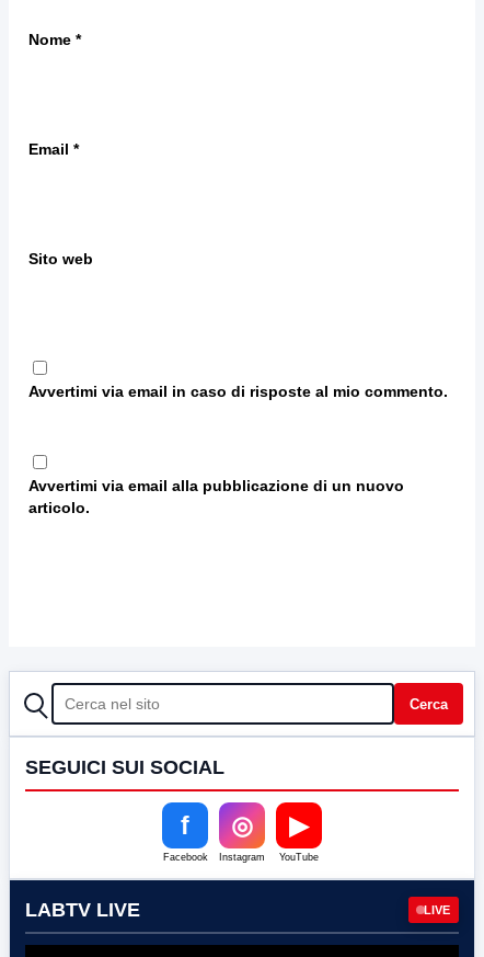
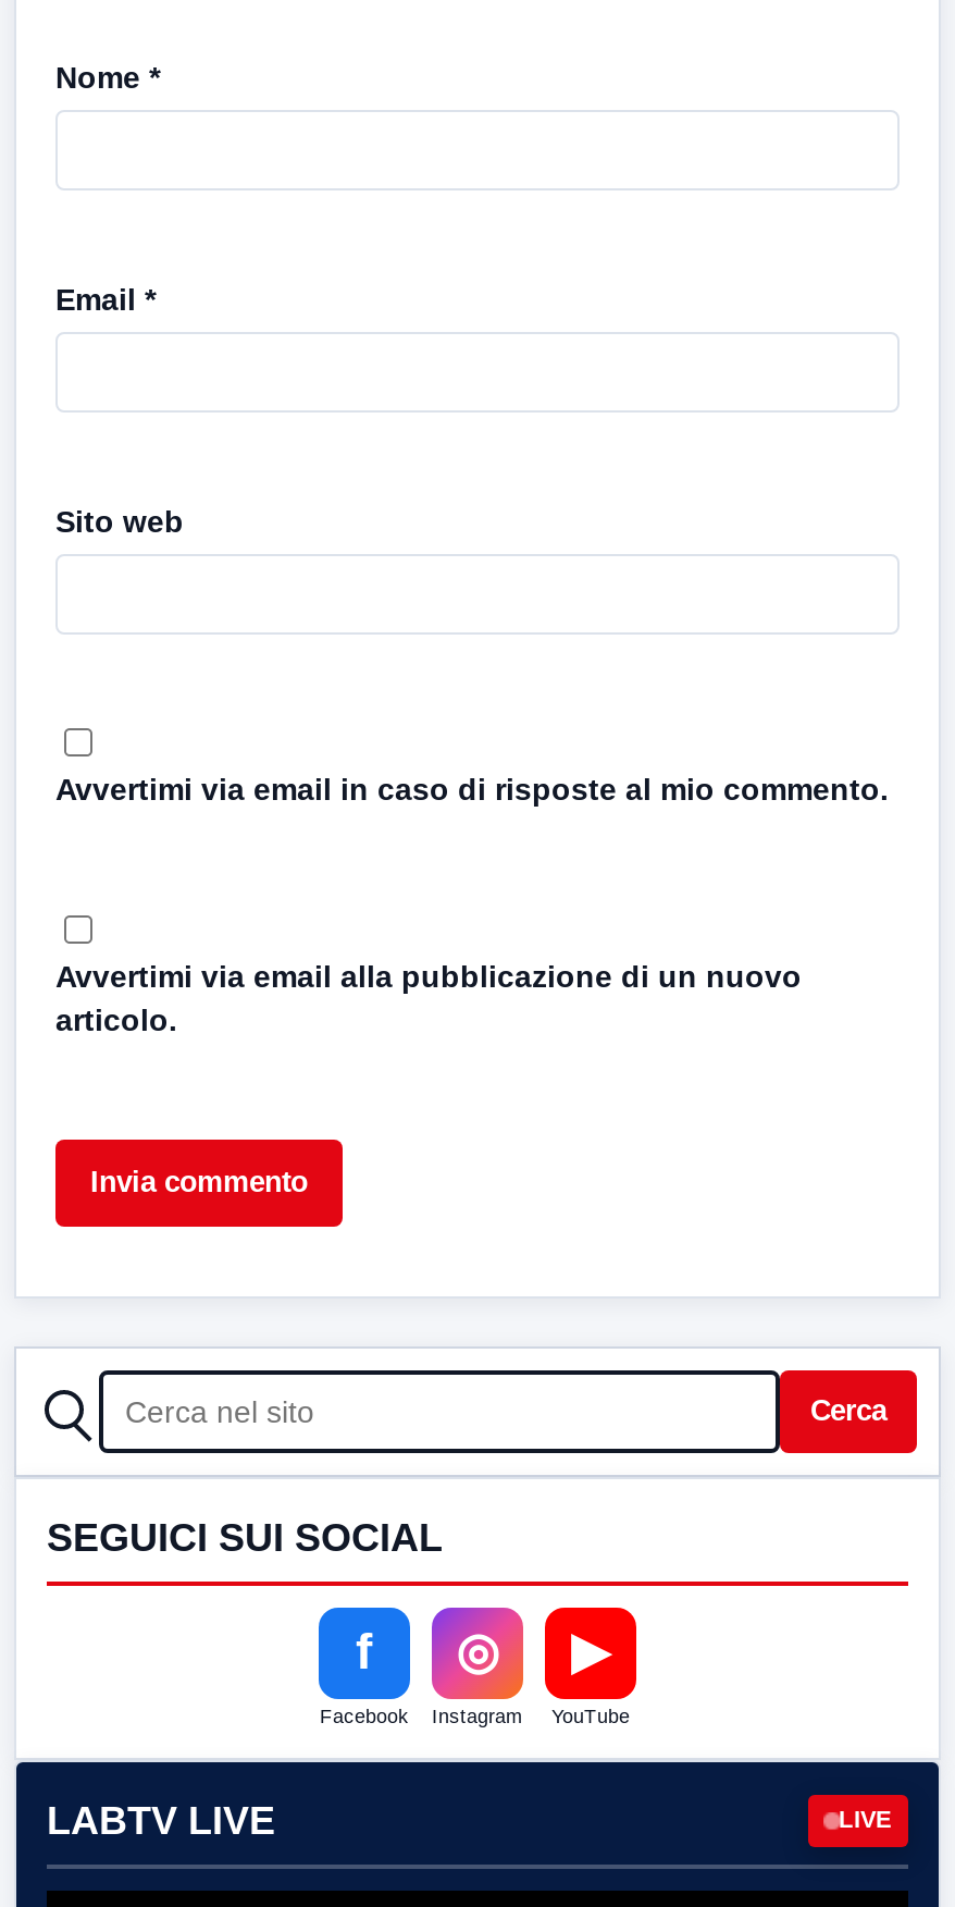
none -> [53,1136,345,1230] [image]

